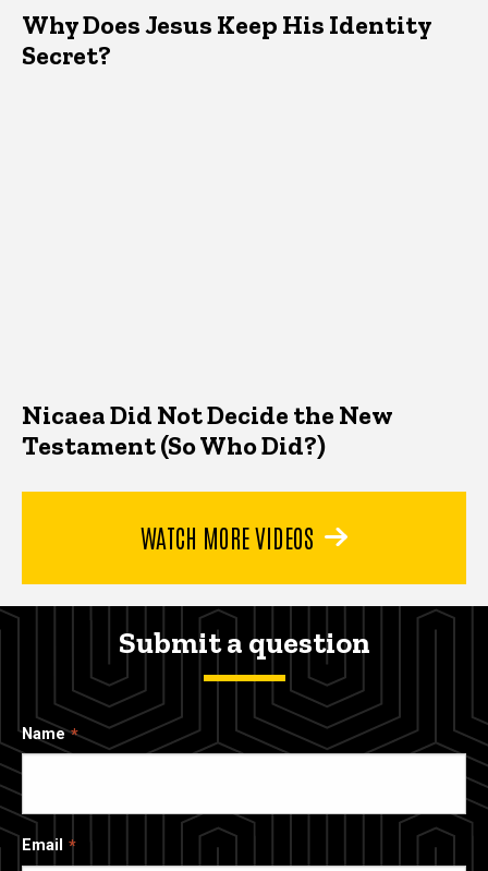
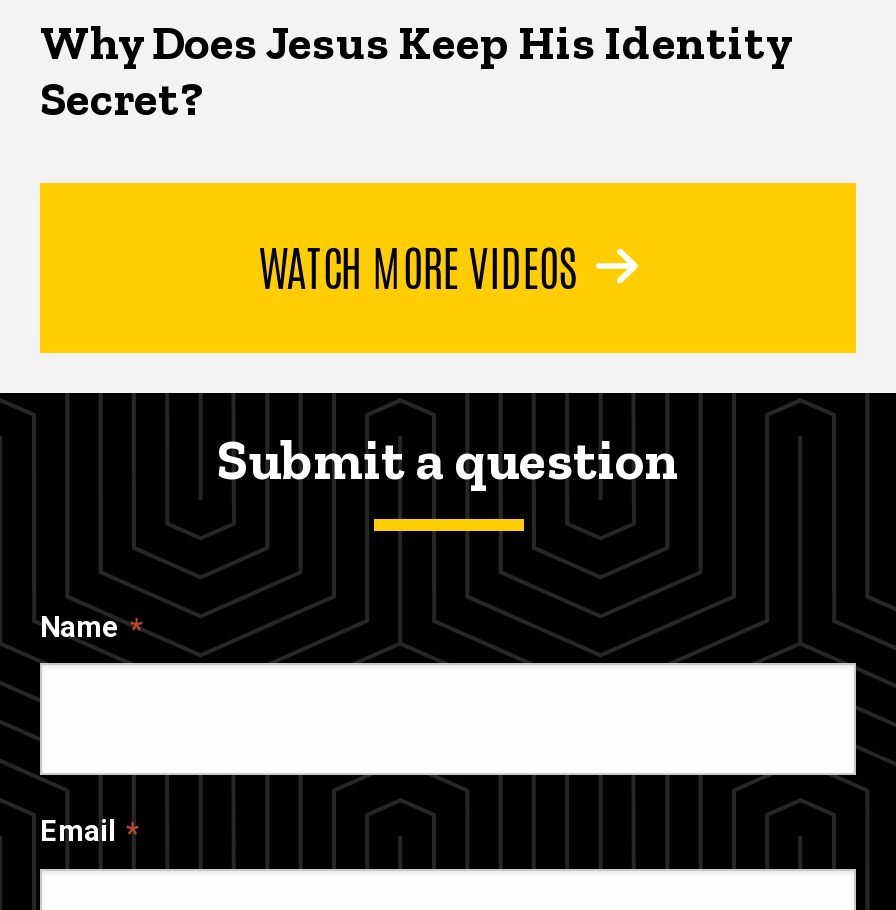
[22,399,392,461] Nicaea Did Not Decide the New | Testament (So Who Did?) -> none

